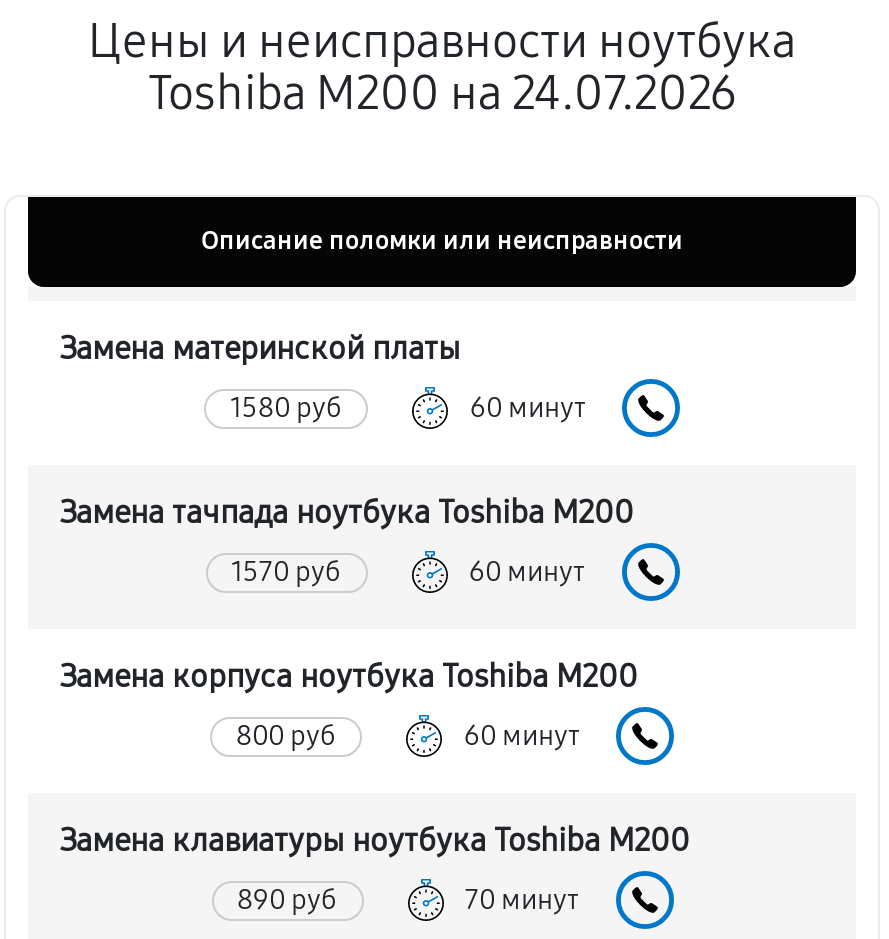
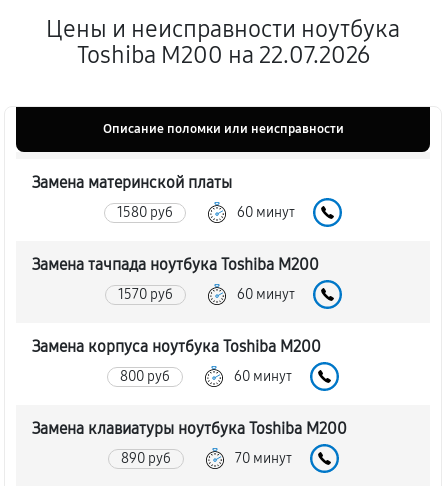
[148,65,736,121] Toshiba M200 на 24.07.2026 -> [76,41,369,69] Toshiba M200 на 22.07.2026

